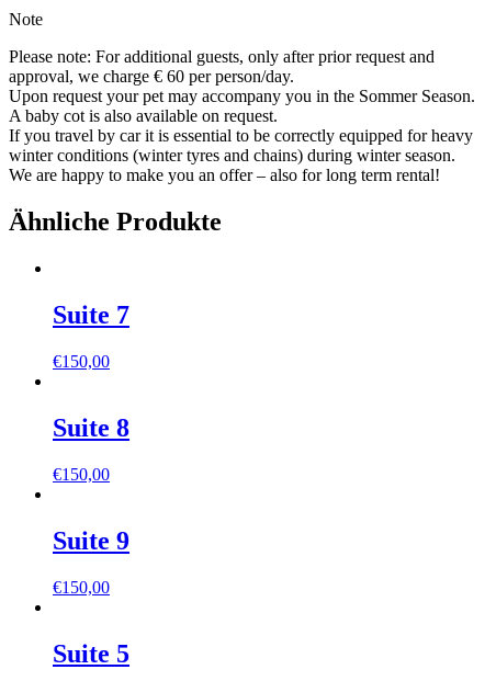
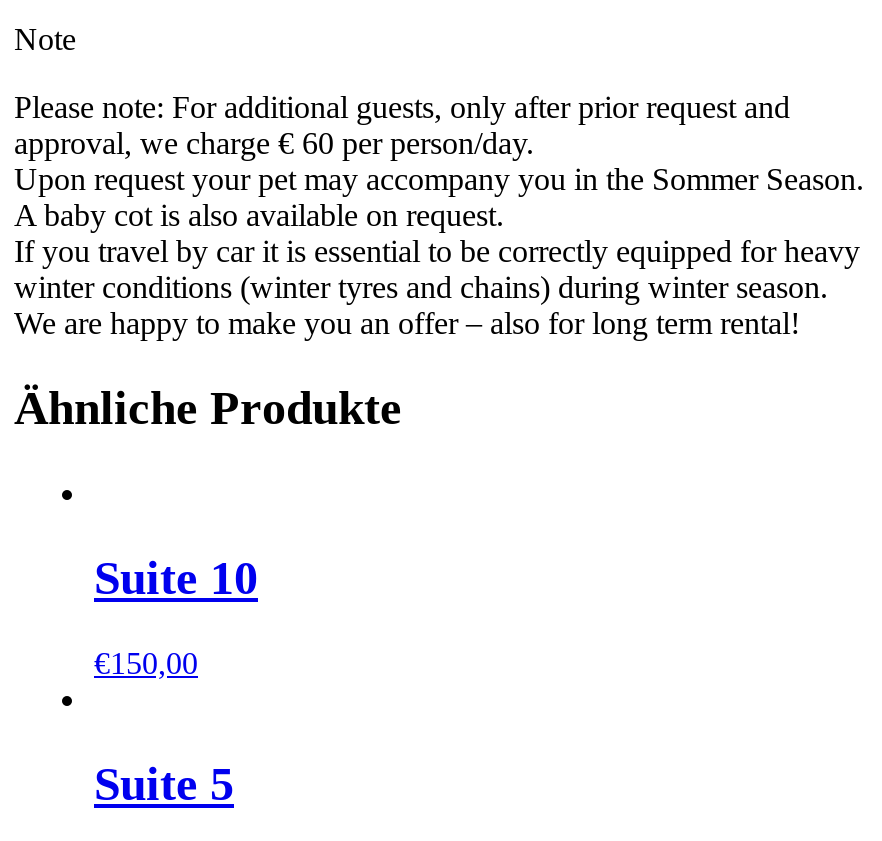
[53,301,129,555] Suite 7 | €150,00 | Suite 8 | €150,00 | Suite 9 -> [94,552,258,604] Suite 10

